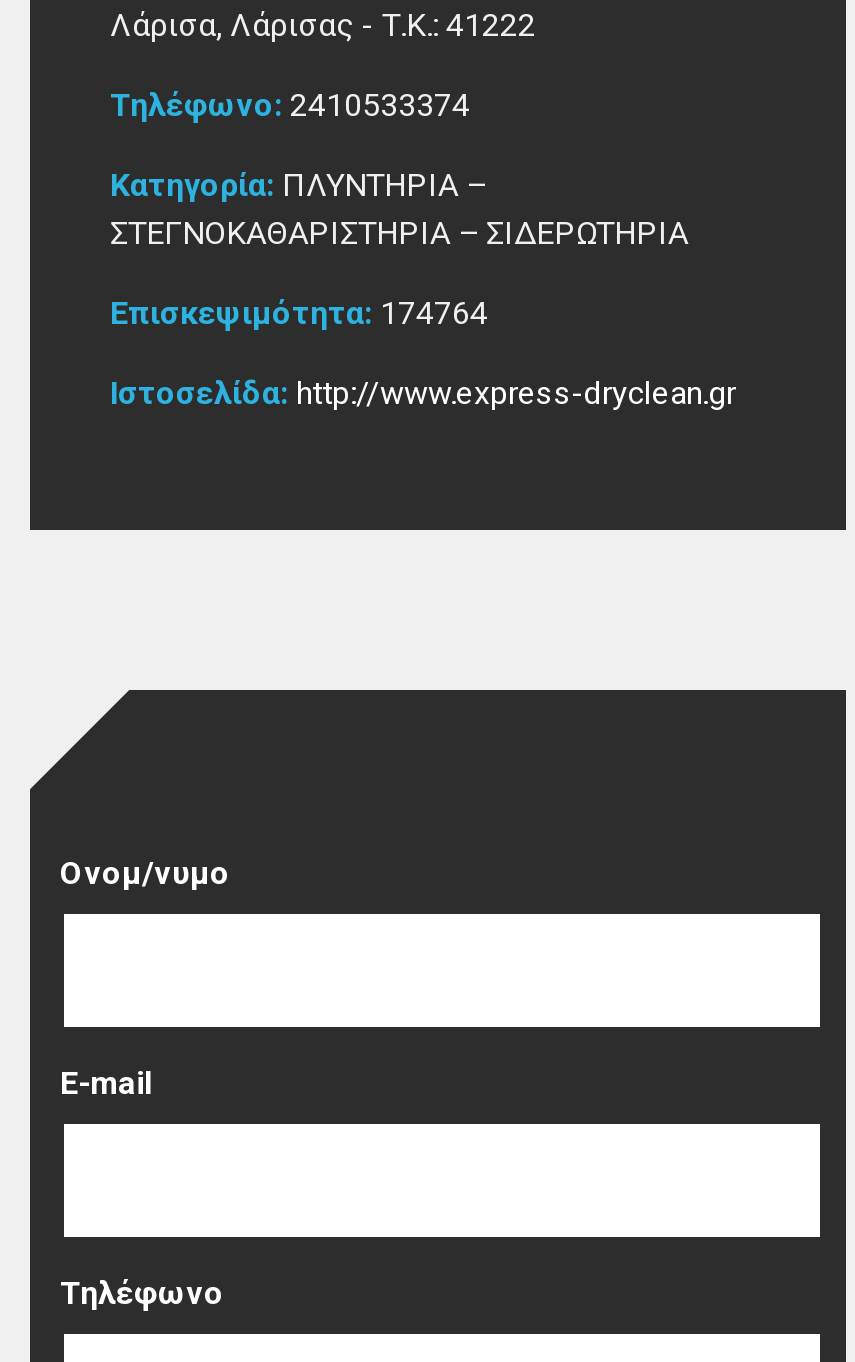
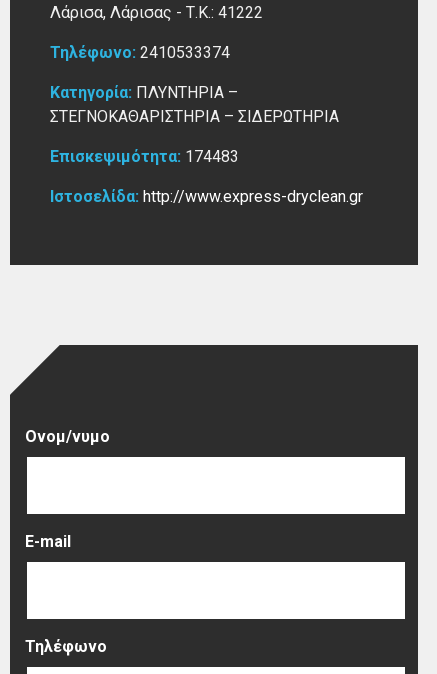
[110,293,488,331] Επισκεψιμότητα: 174764 -> [50,147,239,166] Επισκεψιμότητα: 174483

